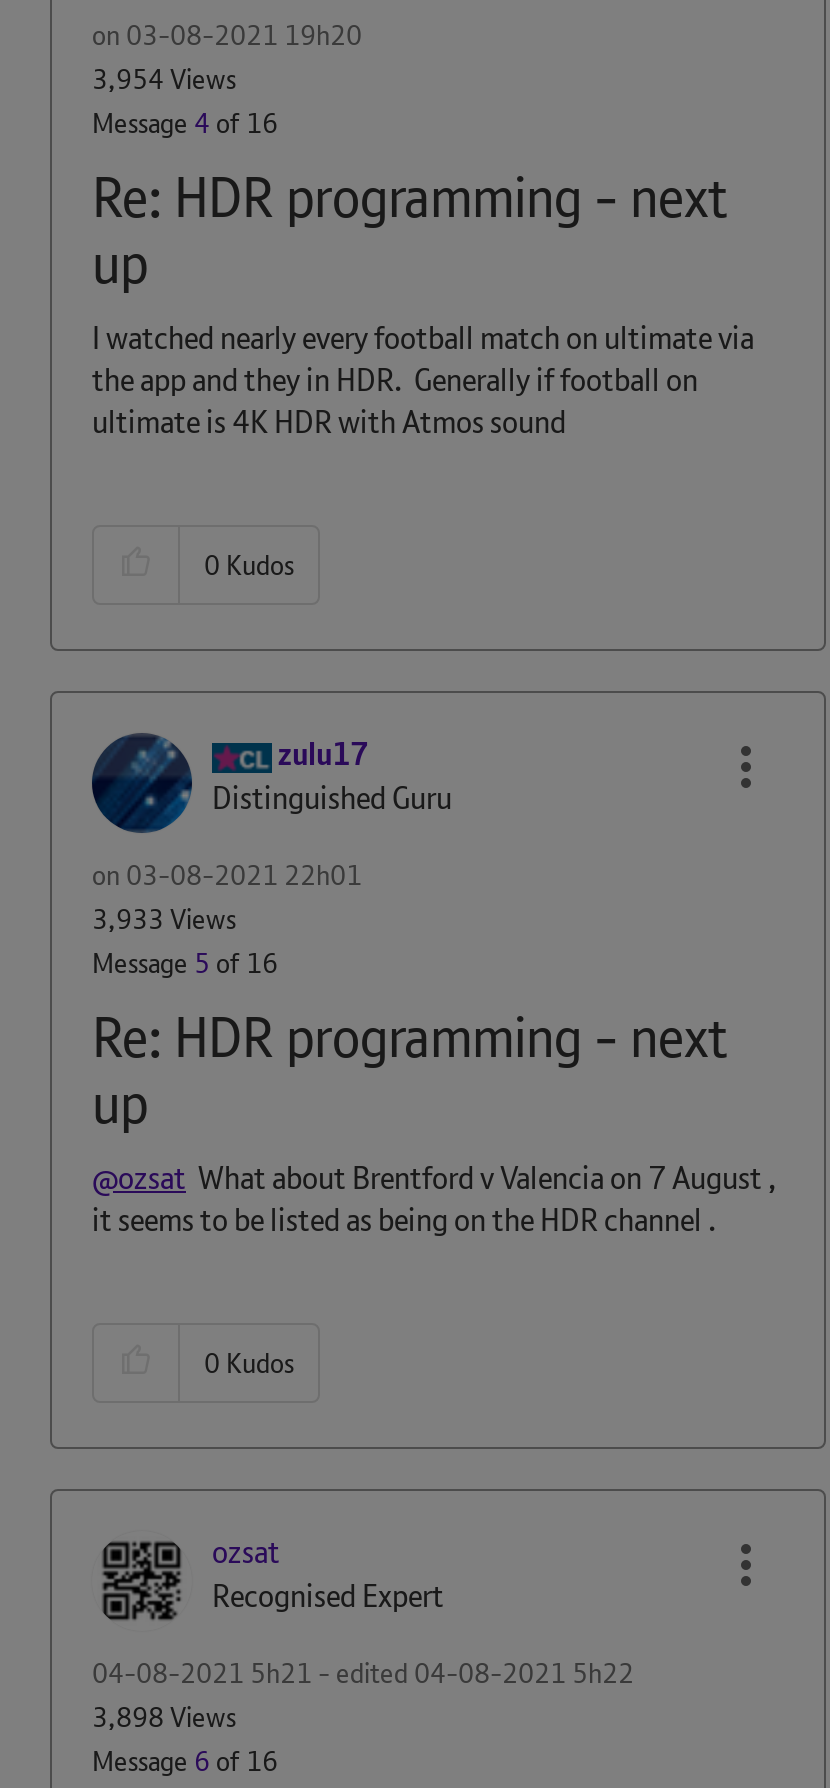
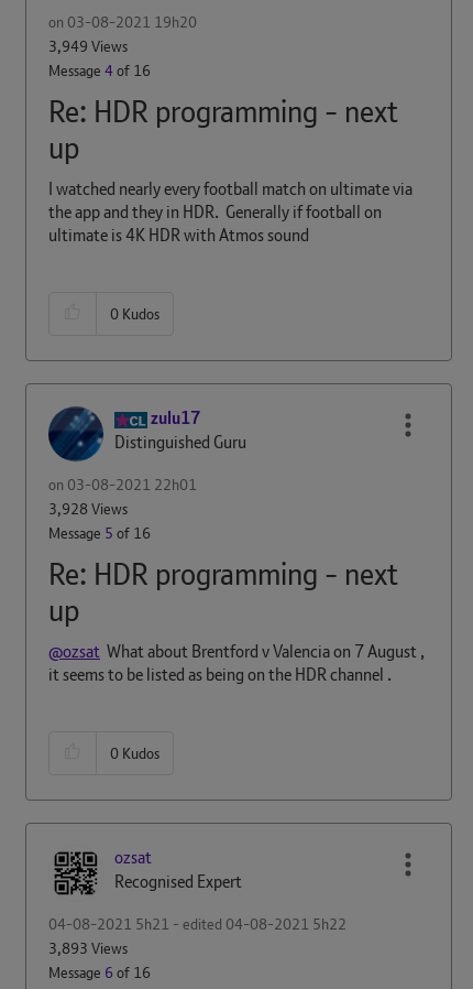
[92,61,236,97] 3,954 Views -> [48,36,128,56] 3,949 Views
[92,901,236,937] 3,933 Views -> [48,499,128,519] 3,928 Views
[92,1699,236,1735] 3,898 Views -> [48,938,128,958] 3,893 Views

